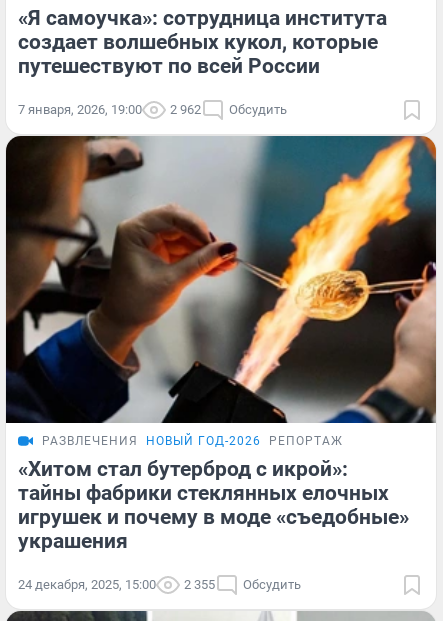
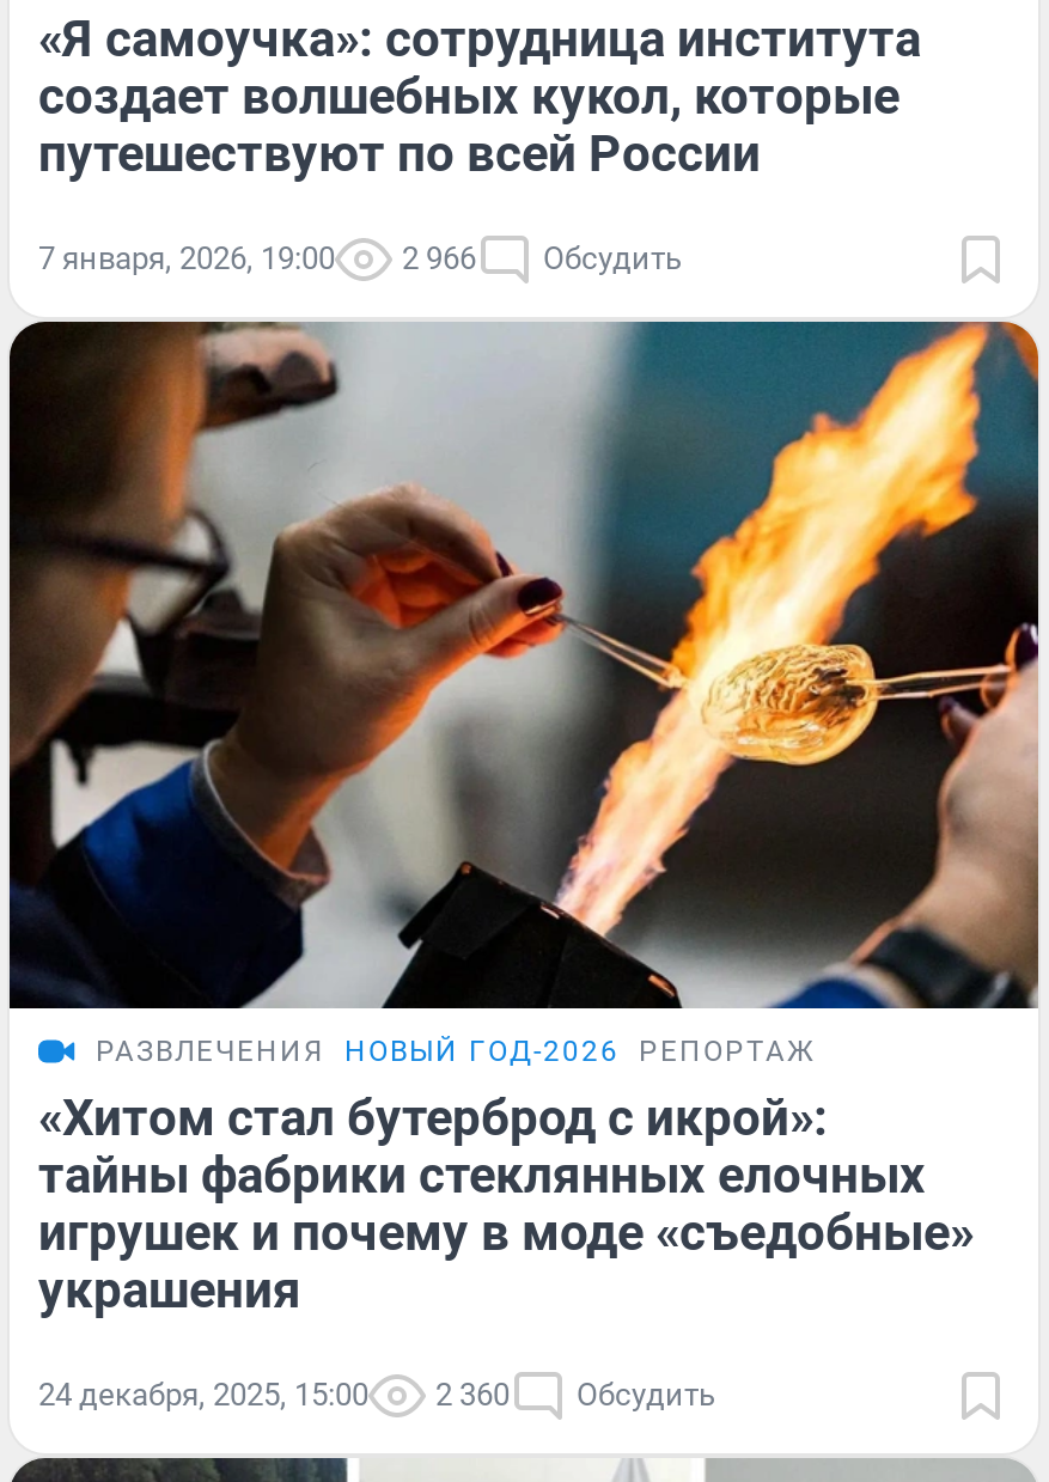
[18,102,287,117] 7 января, 2026, 19:00 2 962 Обсудить -> [38,241,682,277] 7 января, 2026, 19:00 2 966 Обсудить
[18,577,301,592] 24 декабря, 2025, 15:00 2 355 Обсудить -> [38,1377,715,1412] 24 декабря, 2025, 15:00 2 360 Обсудить

